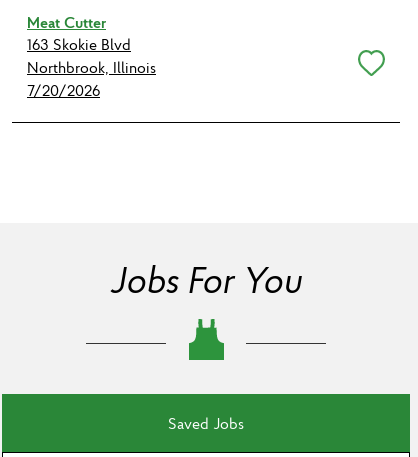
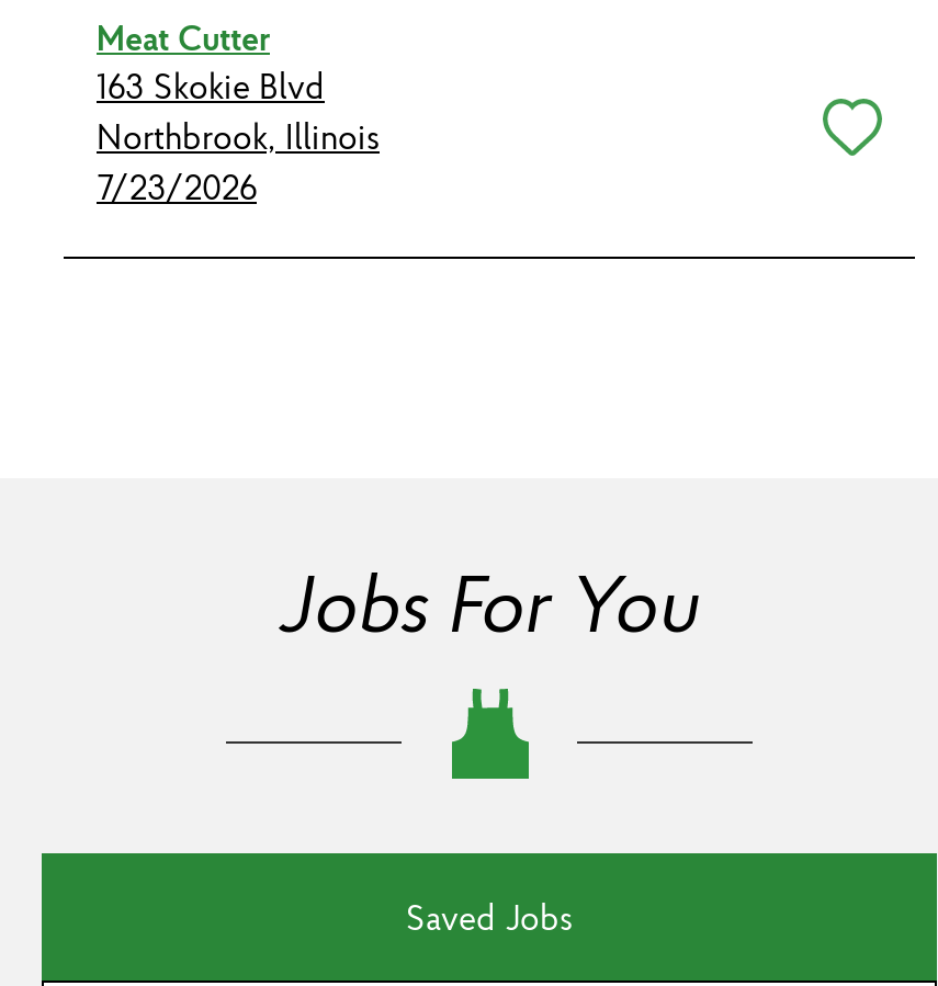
[27,80,100,100] 7/20/2026 -> [97,165,257,208] 7/23/2026

